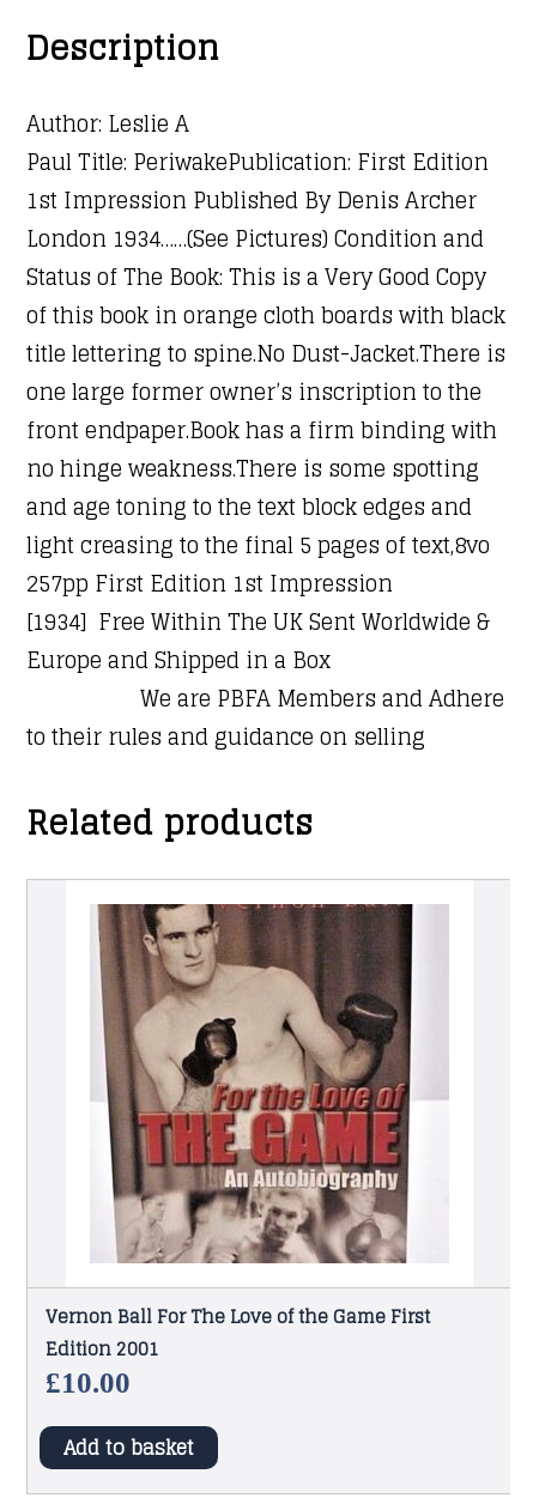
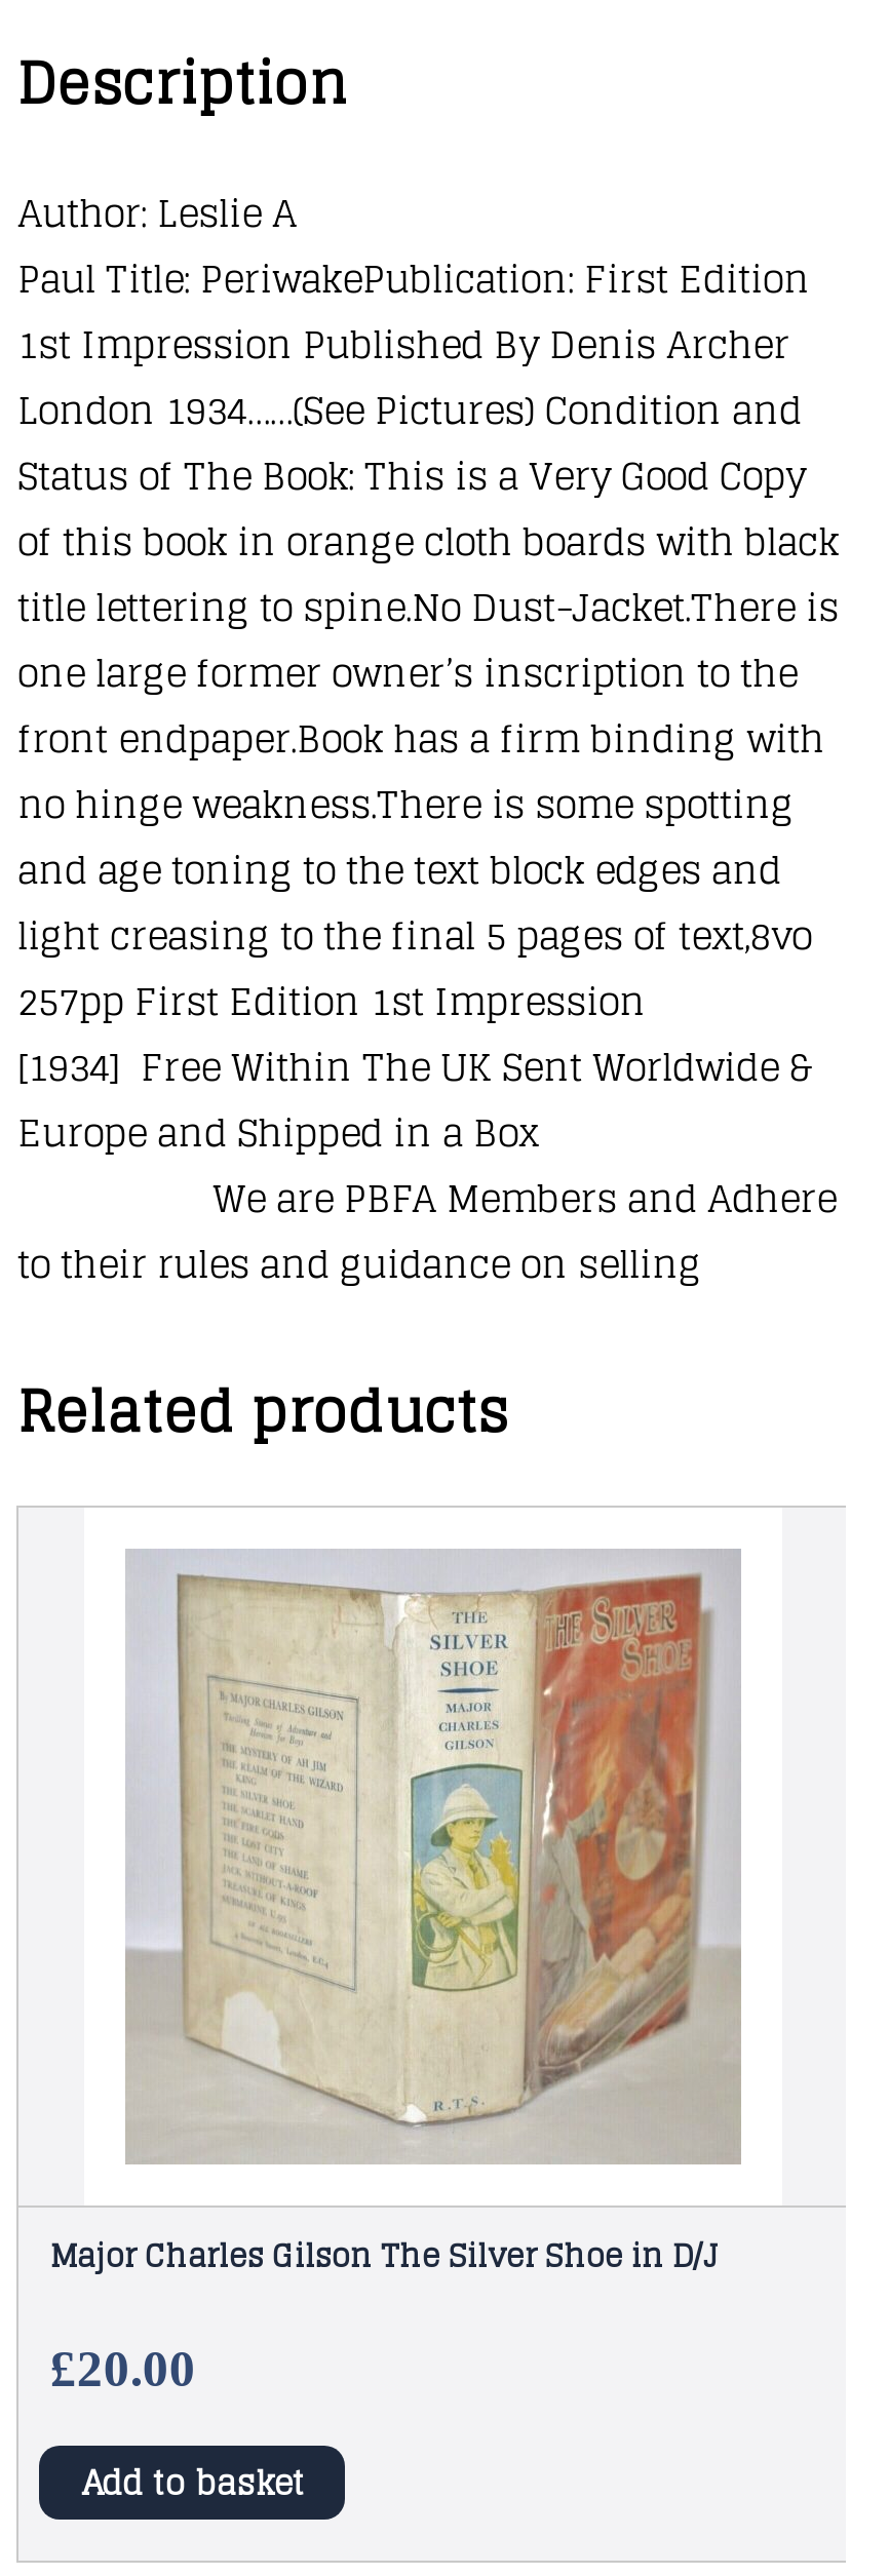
[46,903,448,1398] [image] | Vernon Ball For The Love of the Game First | Edition 2001 | £10.00 -> [50,1549,741,2397] [image] | Major Charles Gilson The Silver Shoe in D/J | £20.00

